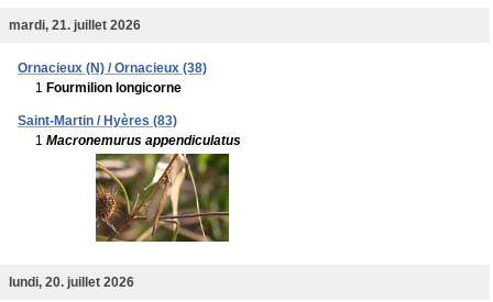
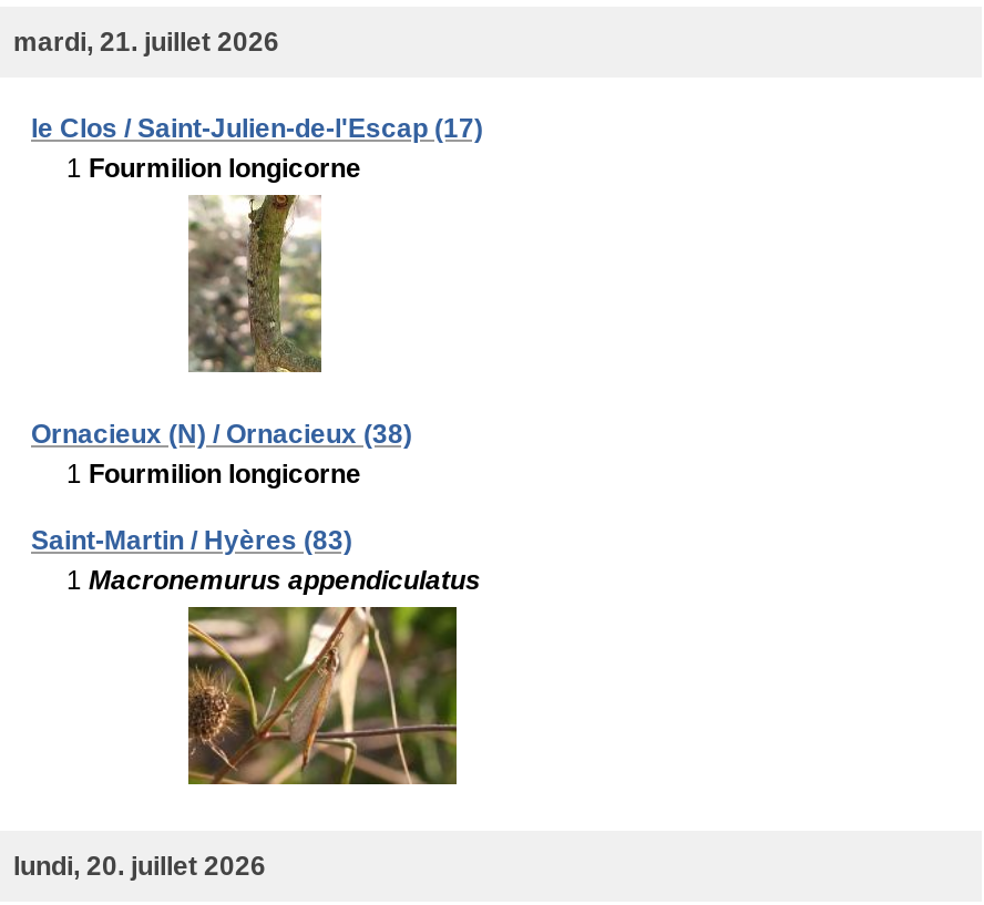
none -> [31,113,483,183] le Clos / Saint-Julien-de-l'Escap (17) | 1 Fourmilion longicorne
none -> [186,199,324,374] [image]

